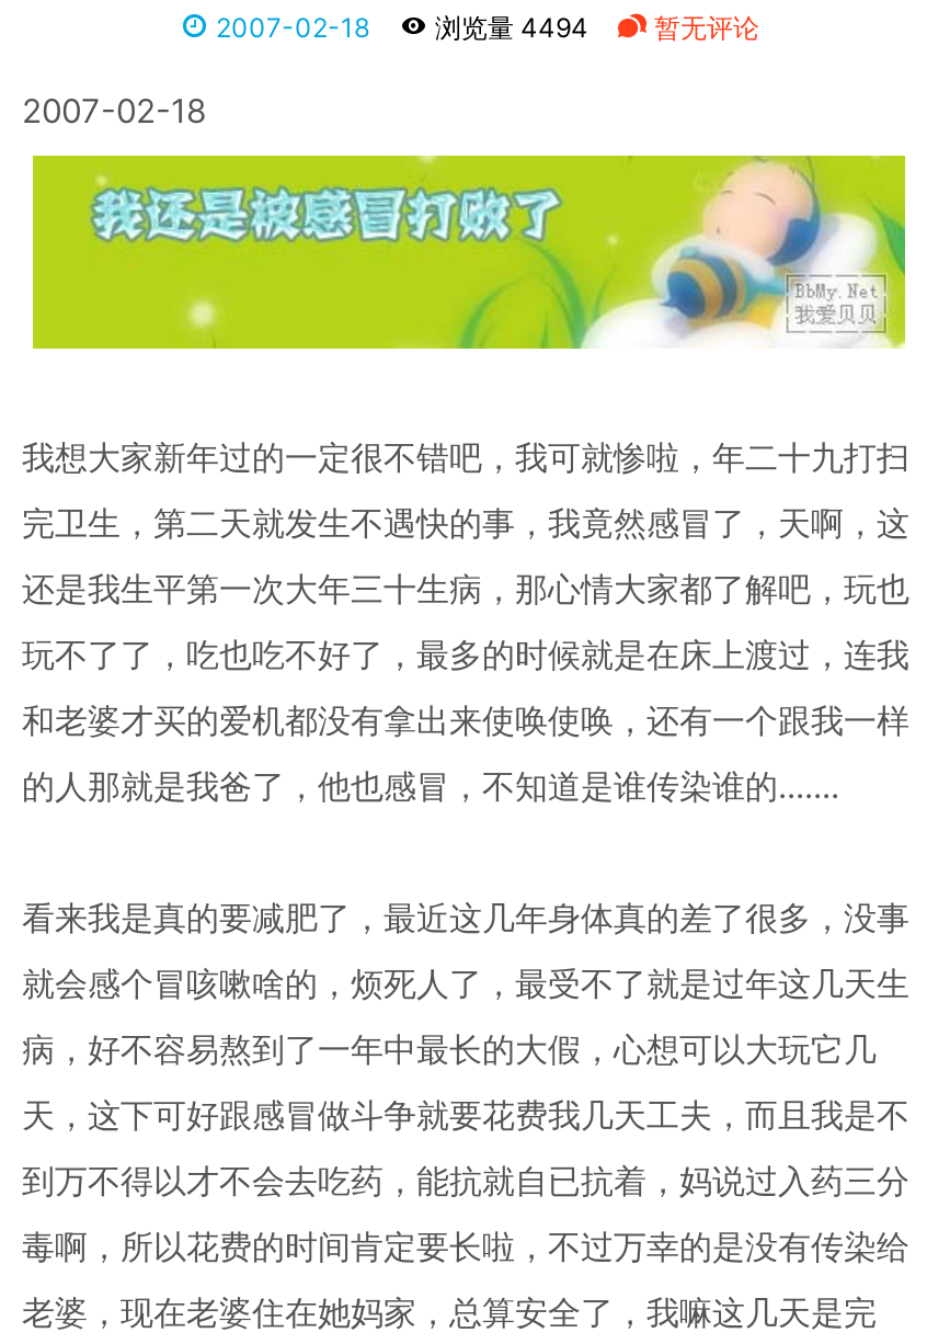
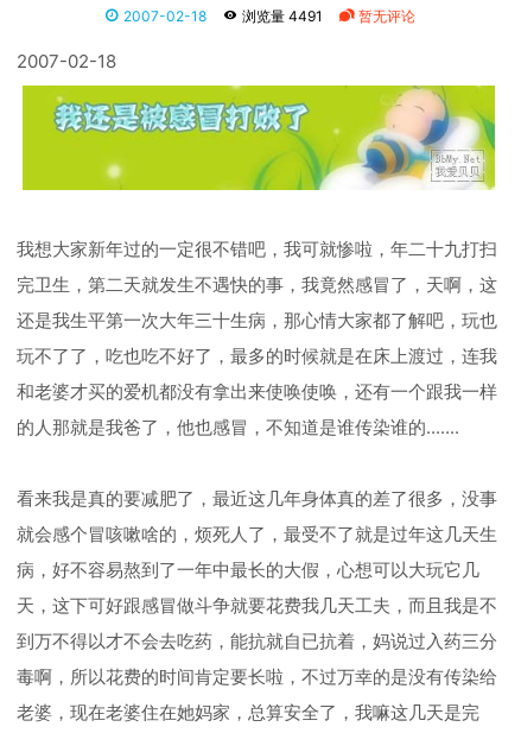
[216,11,759,44] 2007-02-18 浏览量 4494 暂无评论 -> [123,7,415,25] 2007-02-18 浏览量 4491 暂无评论

